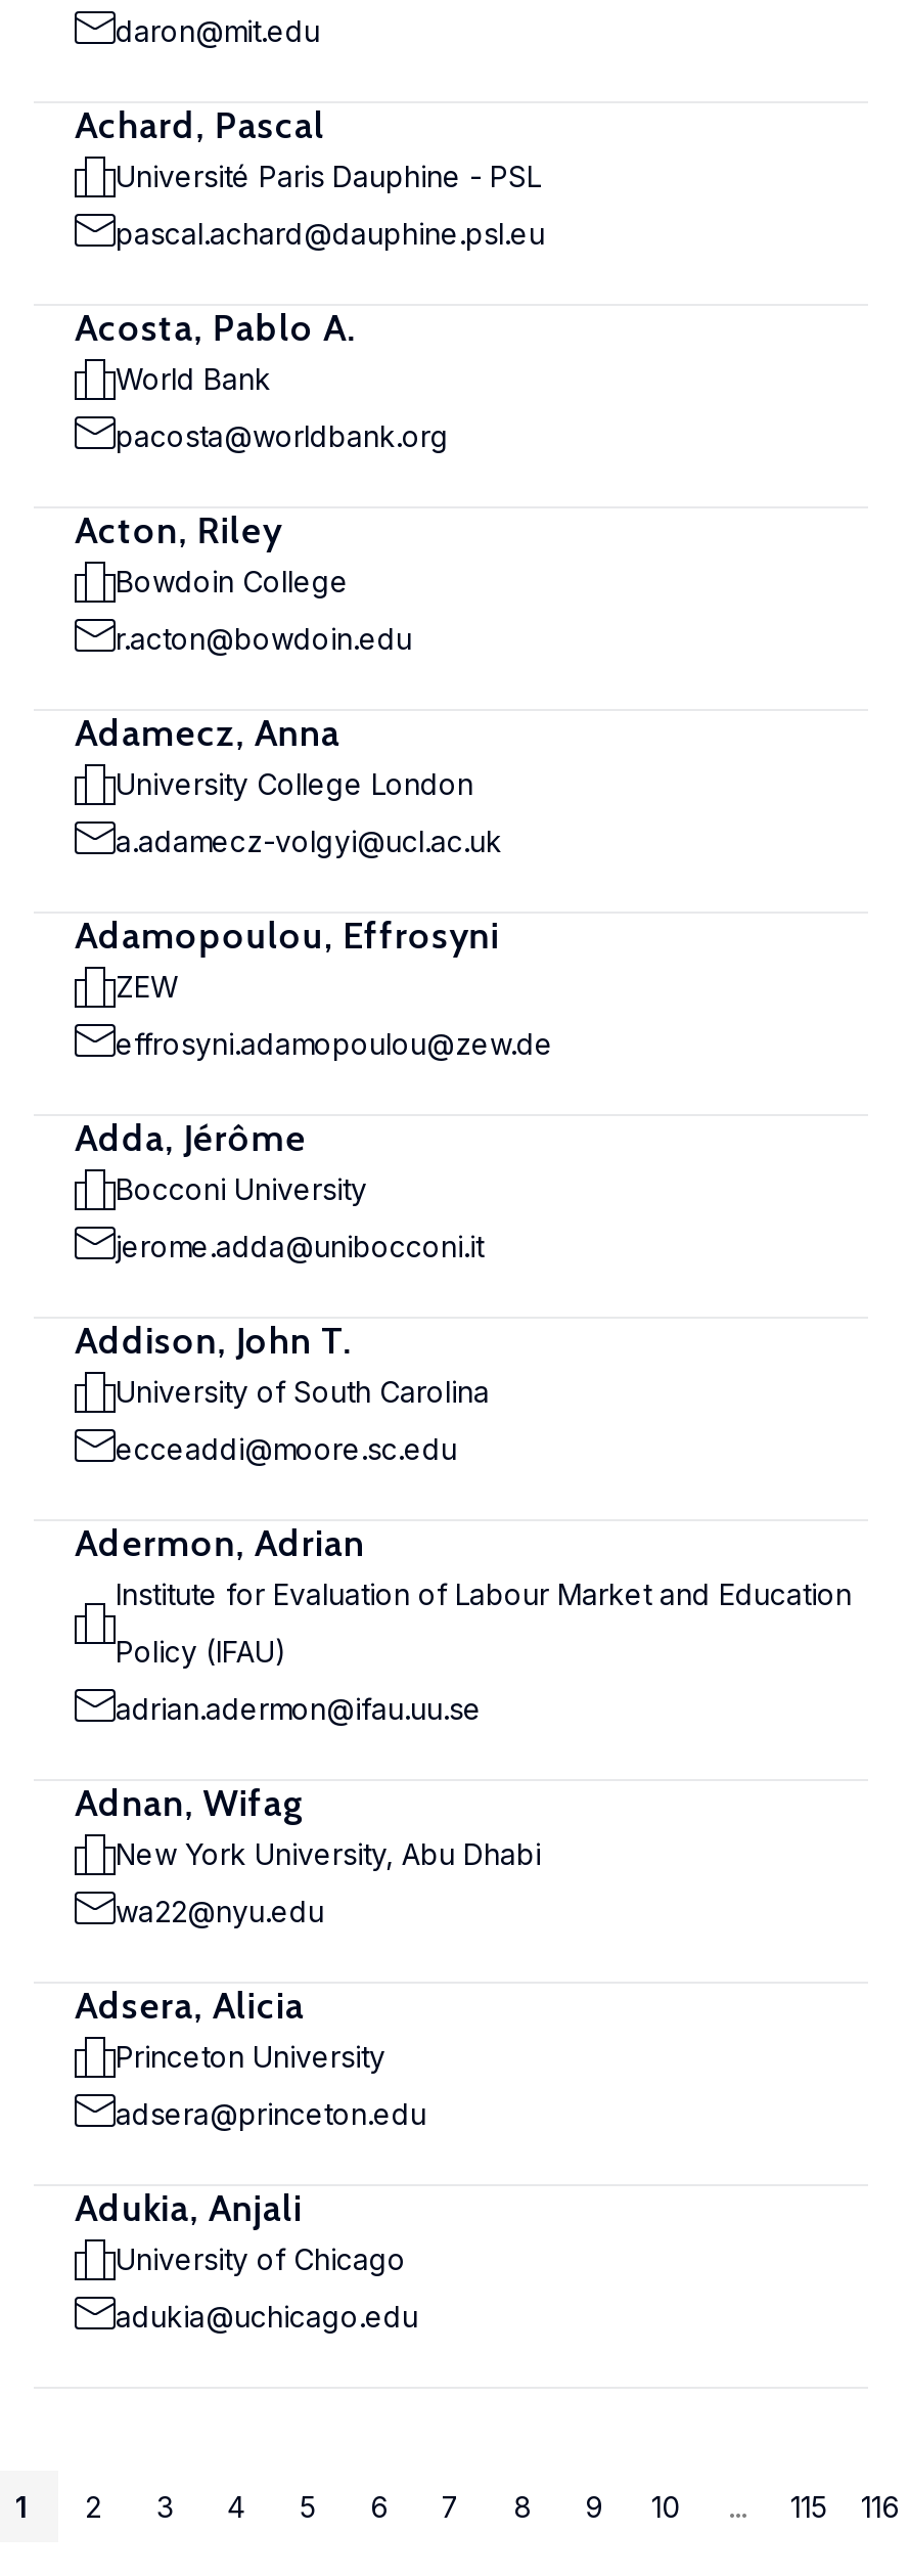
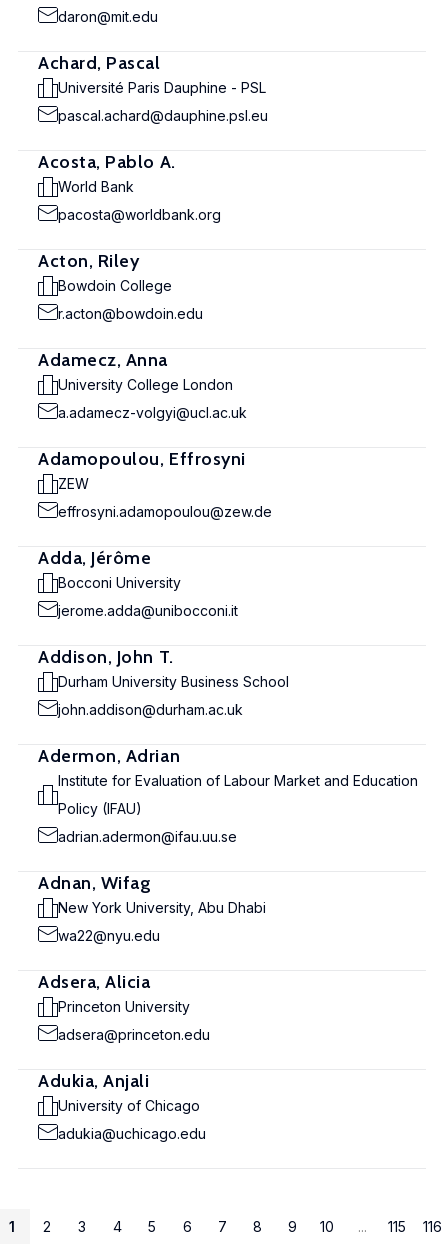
[116,1374,490,1409] University of South Carolina -> [58,673,289,690] Durham University Business School
[116,1431,457,1466] ecceaddi@moore.sc.edu -> [58,701,243,718] john.addison@durham.ac.uk

